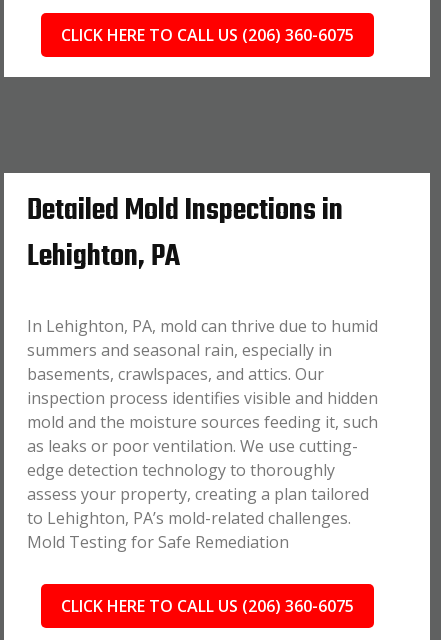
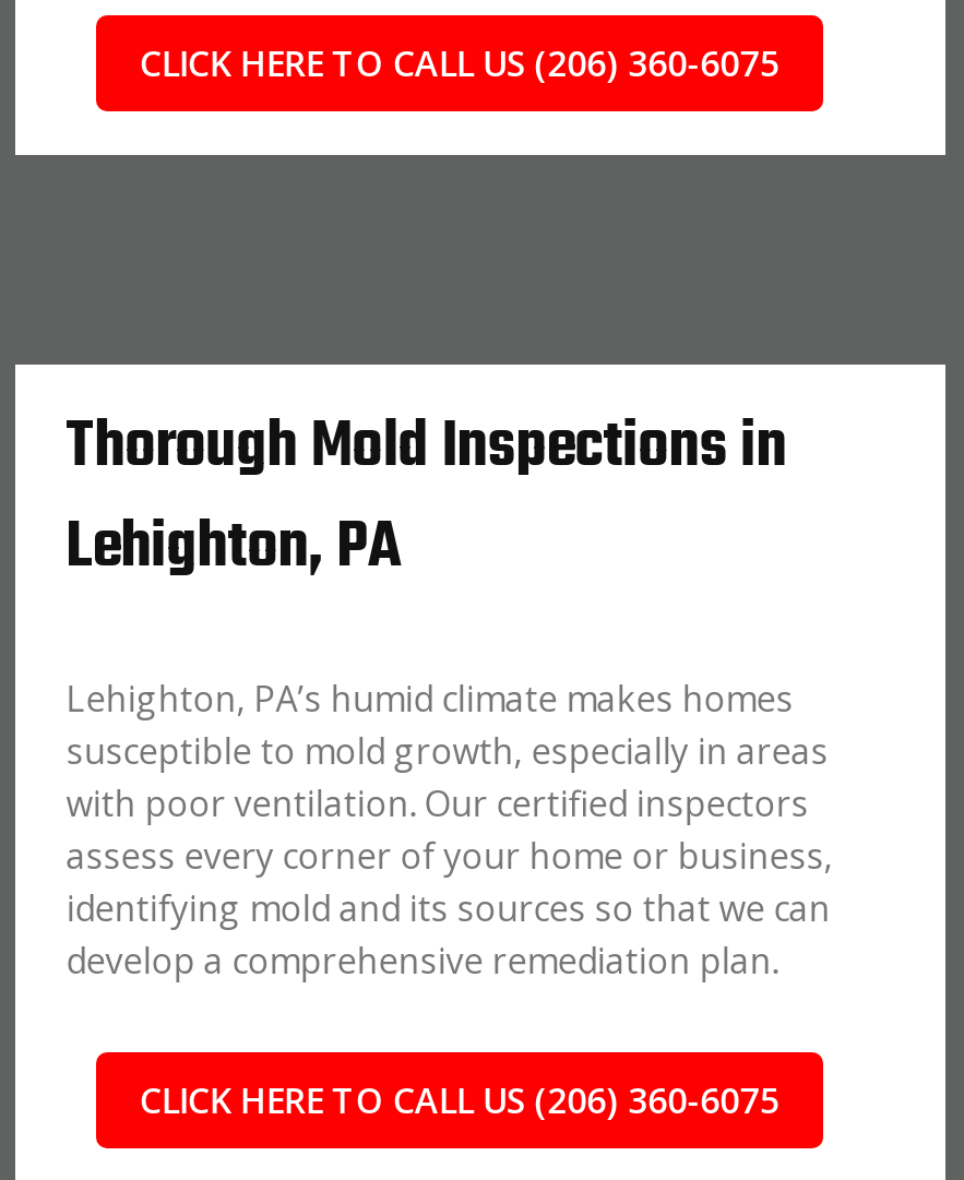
[27,188,343,234] Detailed Mold Inspections in -> [66,397,786,498] Thorough Mold Inspections in
[27,315,378,553] In Lehighton, PA, mold can thrive due to humid | summers and seasonal rain, especially in | basements, crawlspaces, and attics. Our | inspection process identifies visible and hidden | mold and the moisture sources feeding it, such | as leaks or poor ventilation. We use cutting- | edge detection technology to thoroughly | assess your property, creating a plan tailored | to Lehighton, PA’s mold-related challenges. | Mold Testing for Safe Remediation -> [66,675,832,985] Lehighton, PA’s humid climate makes homes | susceptible to mold growth, especially in areas | with poor ventilation. Our certified inspectors | assess every corner of your home or business, | identifying mold and its sources so that we can | develop a comprehensive remediation plan.

